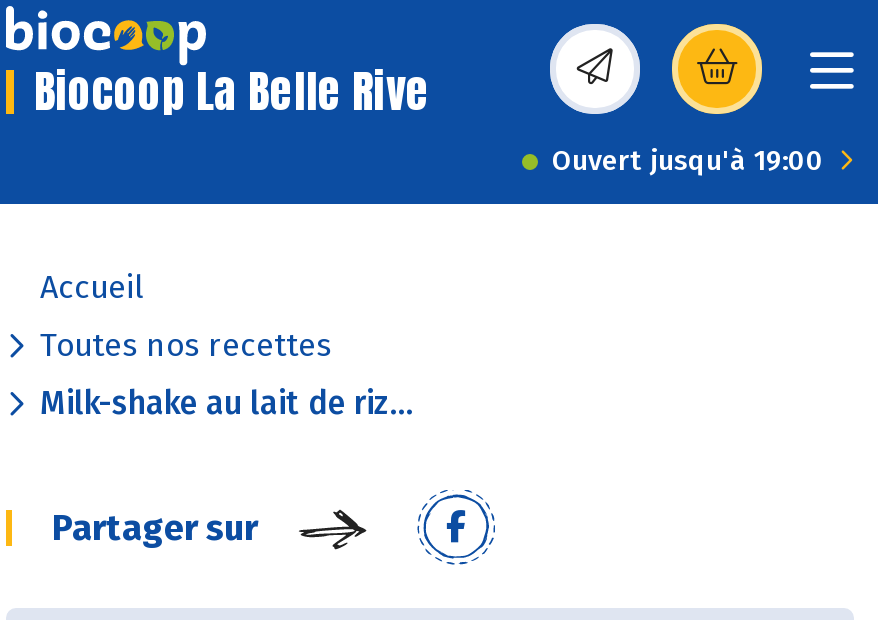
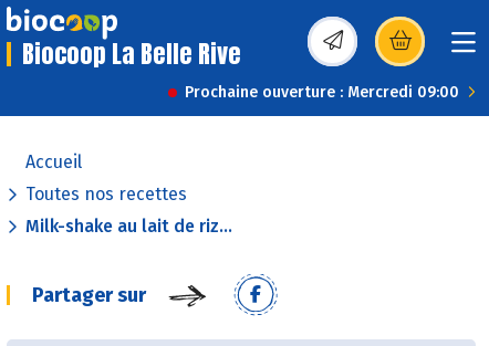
[552,144,824,178] Ouvert jusqu'à 19:00 -> [185,83,459,102] Prochaine ouverture : Mercredi 09:00

